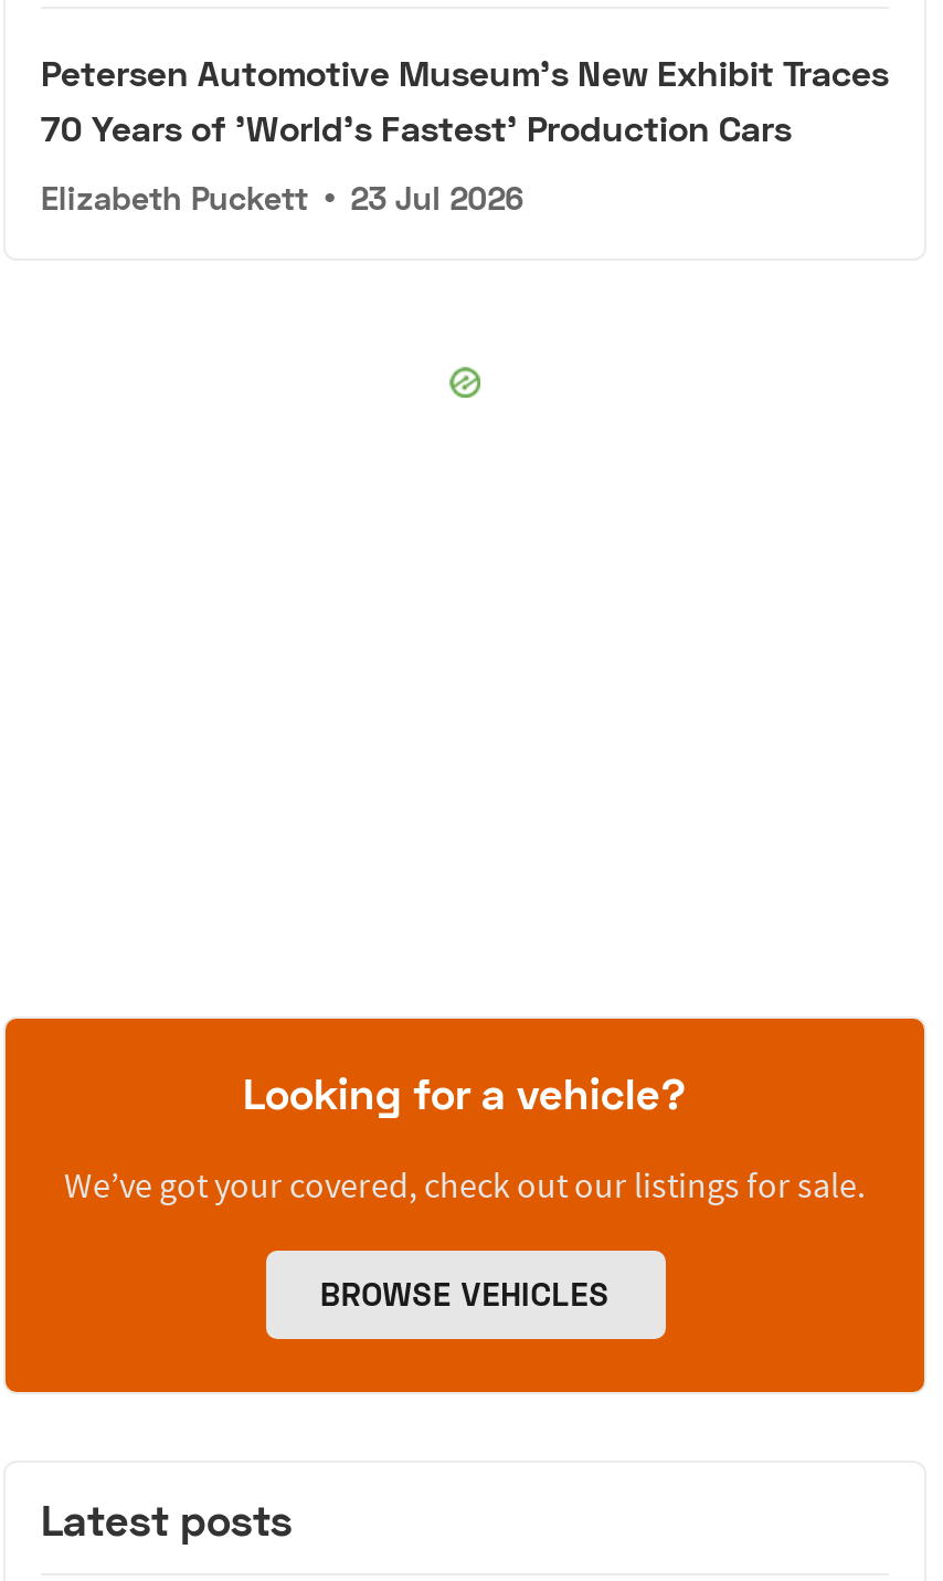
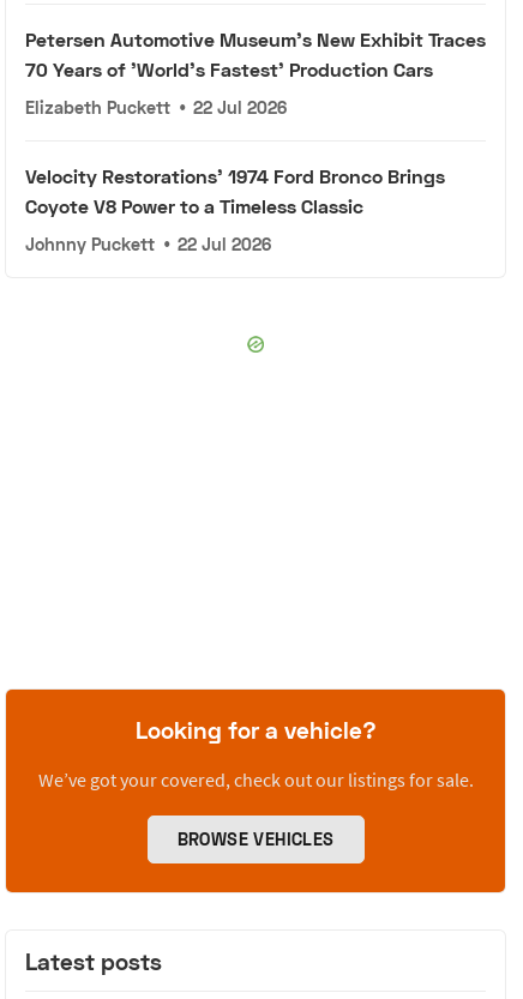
[41,179,523,217] Elizabeth Puckett • 23 Jul 2026 -> [25,97,445,254] Elizabeth Puckett • 22 Jul 2026 | Velocity Restorations' 1974 Ford Bronco Brings | Coyote V8 Power to a Timeless Classic | Johnny Puckett • 22 Jul 2026

